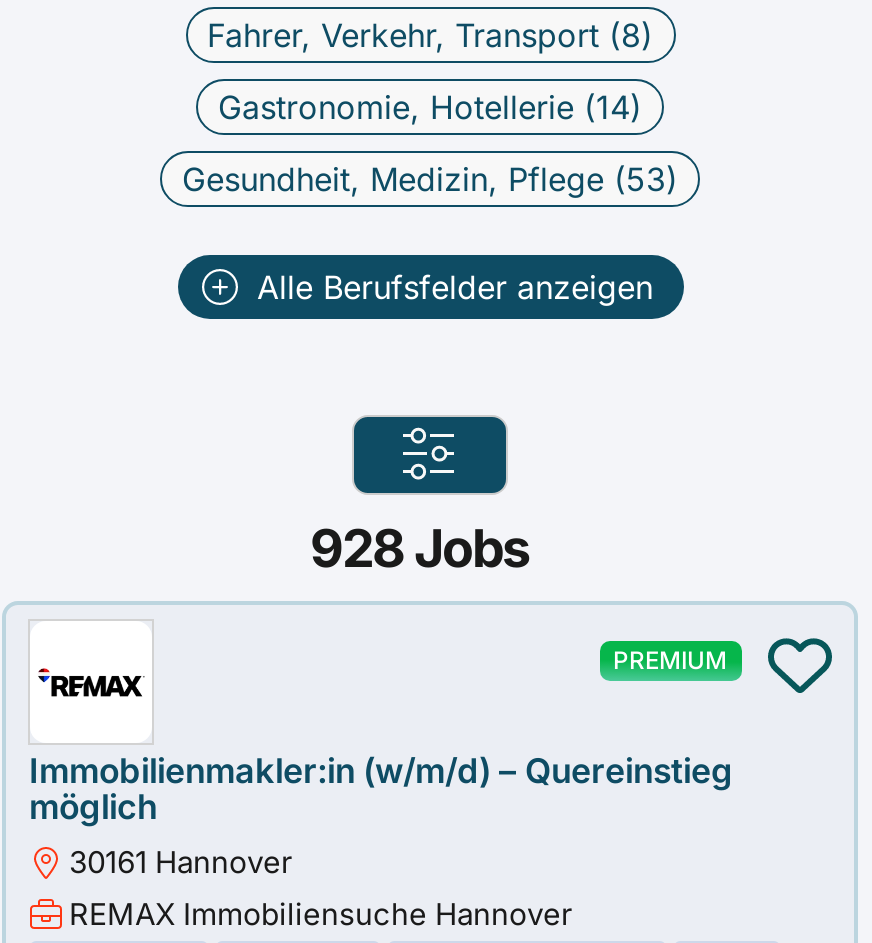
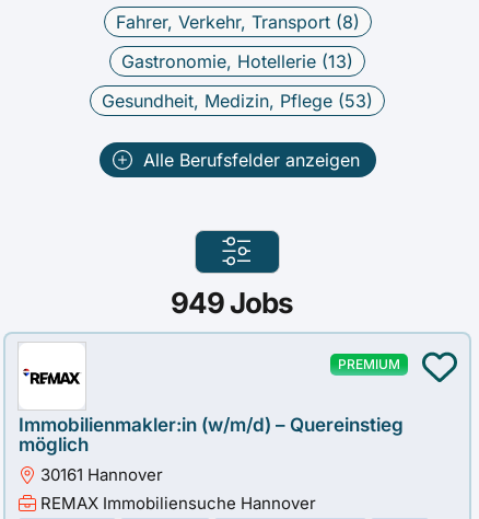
[218,87,642,127] Gastronomie, Hotellerie (14) -> [121,50,353,72] Gastronomie, Hotellerie (13)
[310,517,530,579] 928 Jobs -> [171,286,293,320] 949 Jobs

